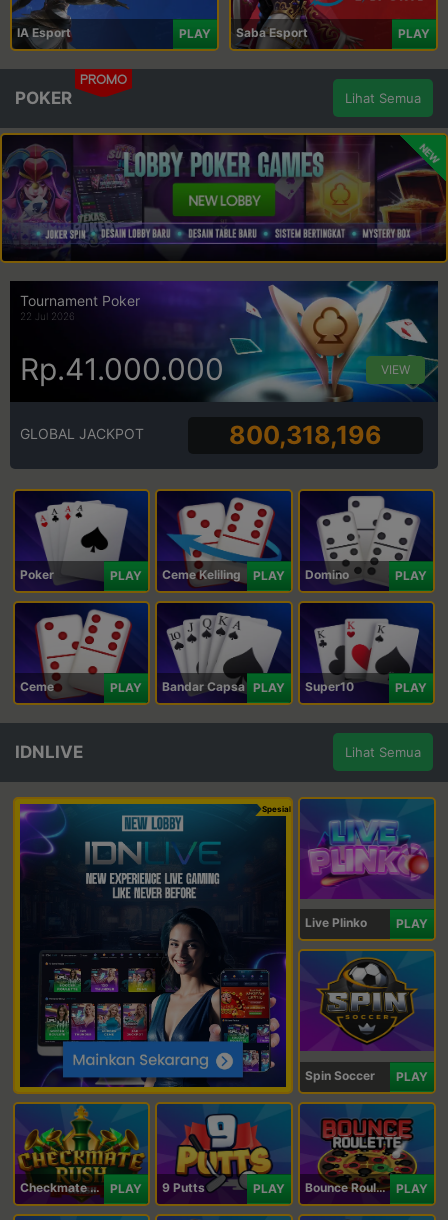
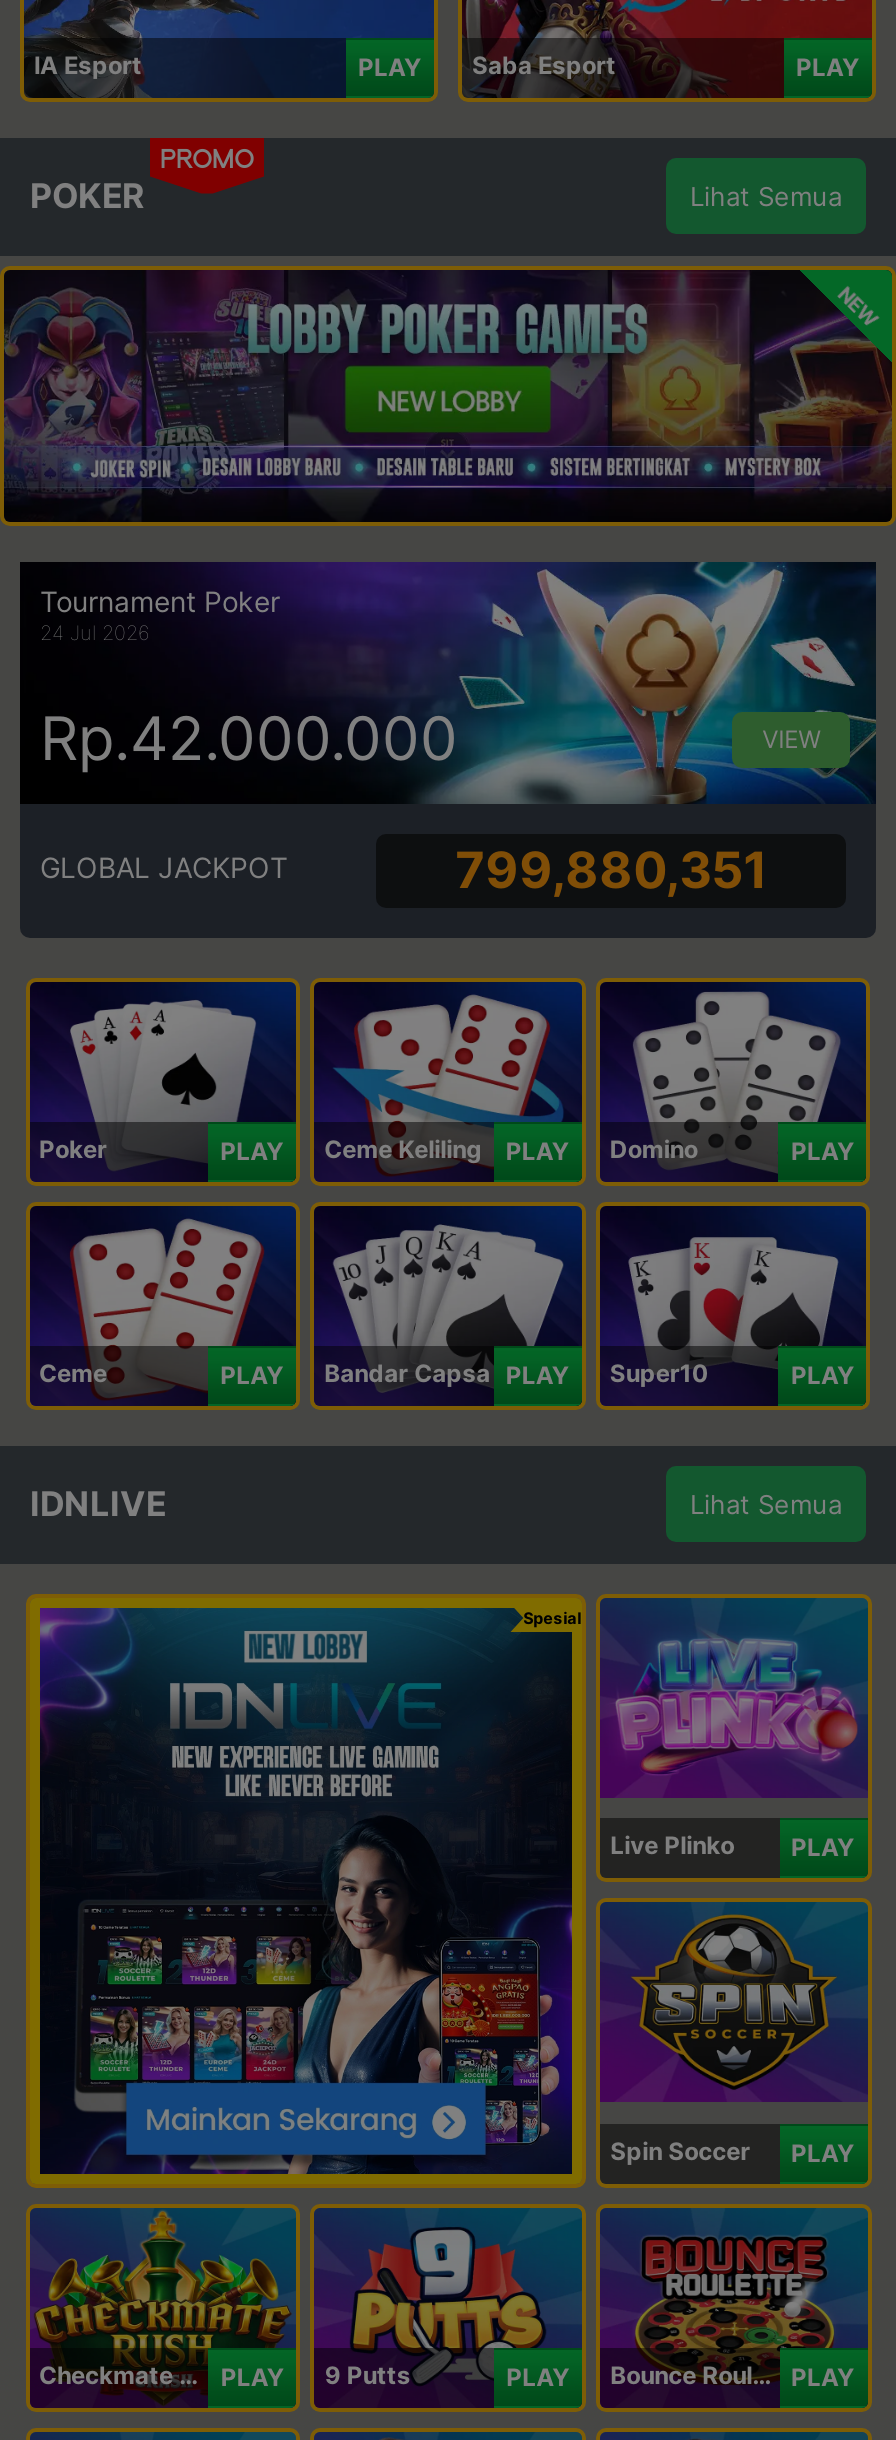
[20,310,75,322] 22 Jul 2026 -> [40,620,150,644] 24 Jul 2026
[20,351,224,387] Rp.41.000.000 -> [40,701,458,773] Rp.42.000.000
[229,420,382,450] 800,318,196 -> [455,840,767,900] 799,880,351

